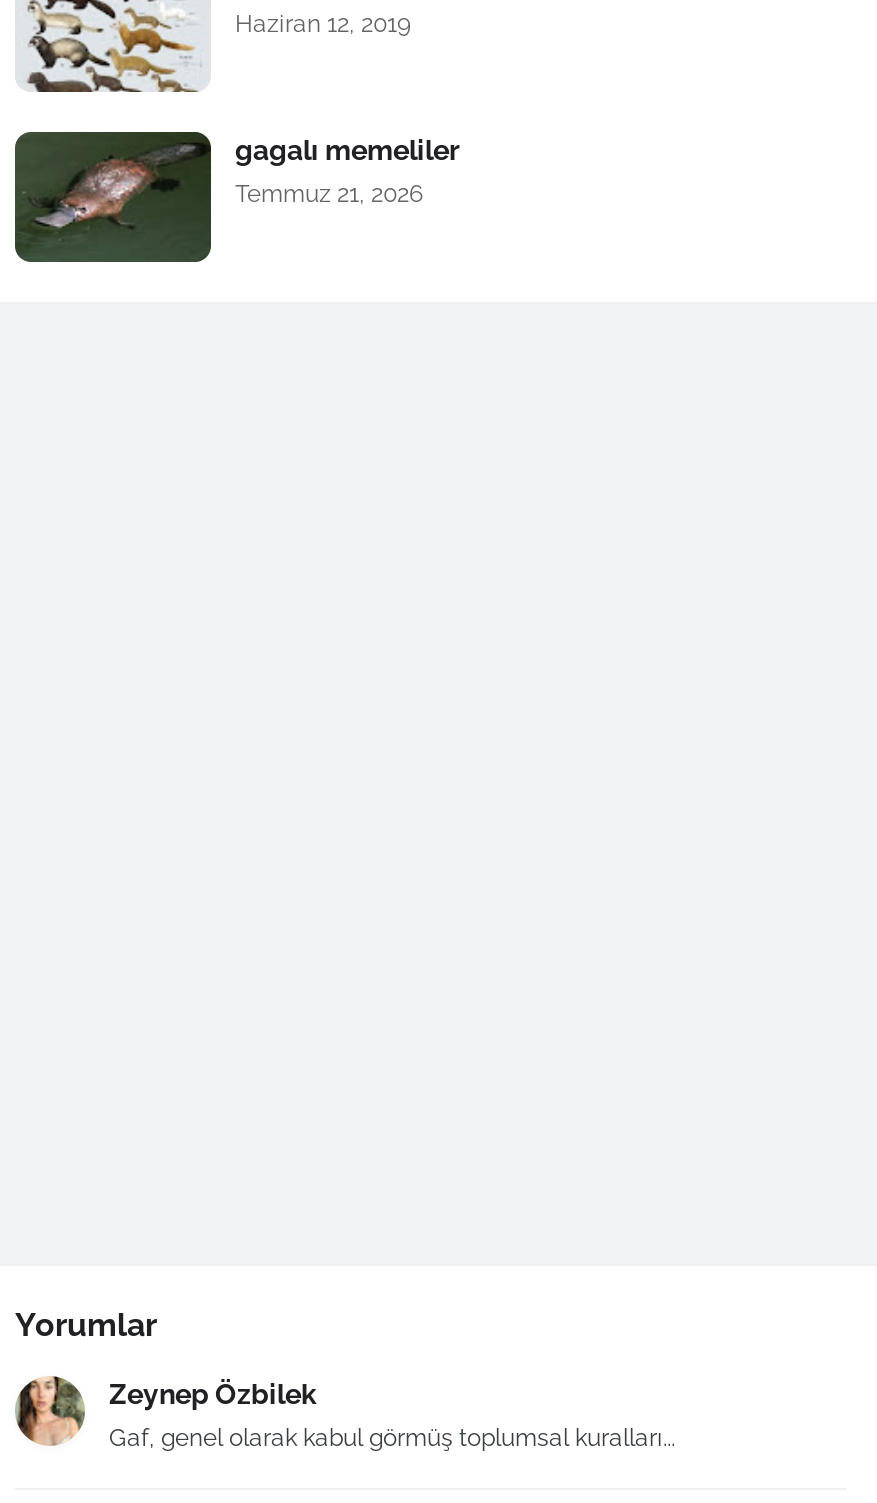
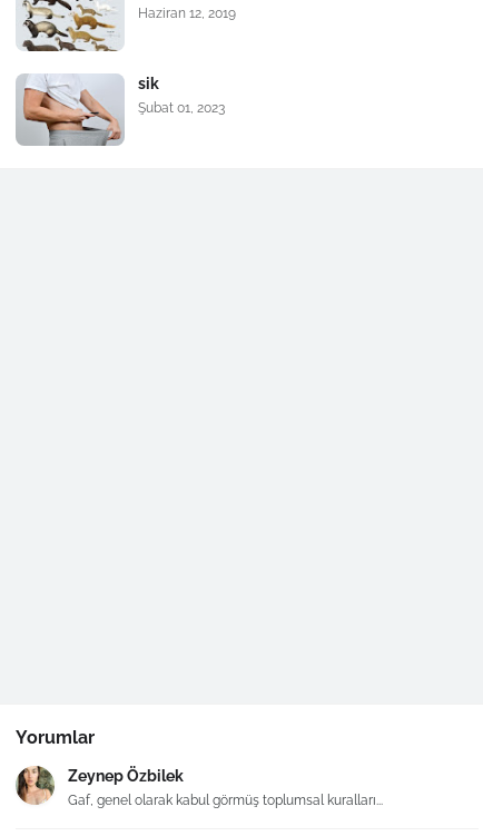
[13,130,459,264] [image] | gagalı memeliler | Temmuz 21, 2026 -> [16,73,225,147] [image] | sik | Şubat 01, 2023

